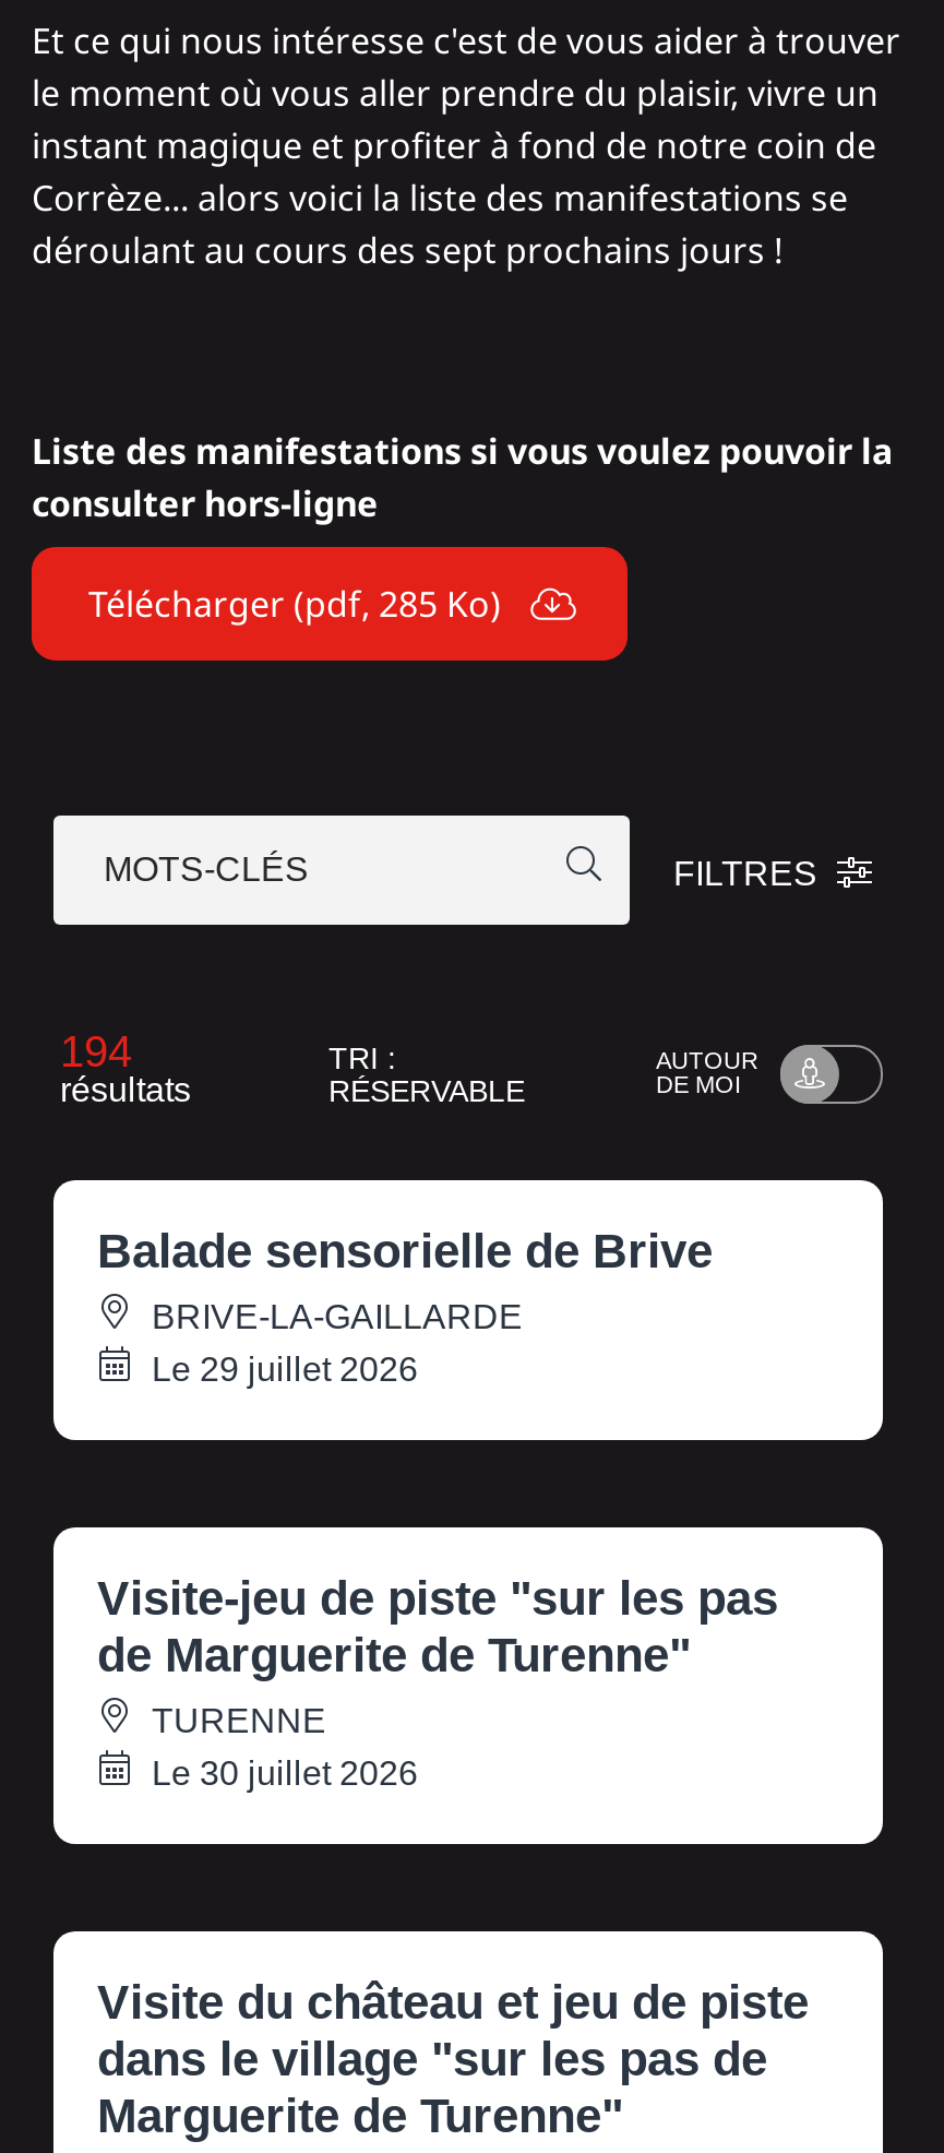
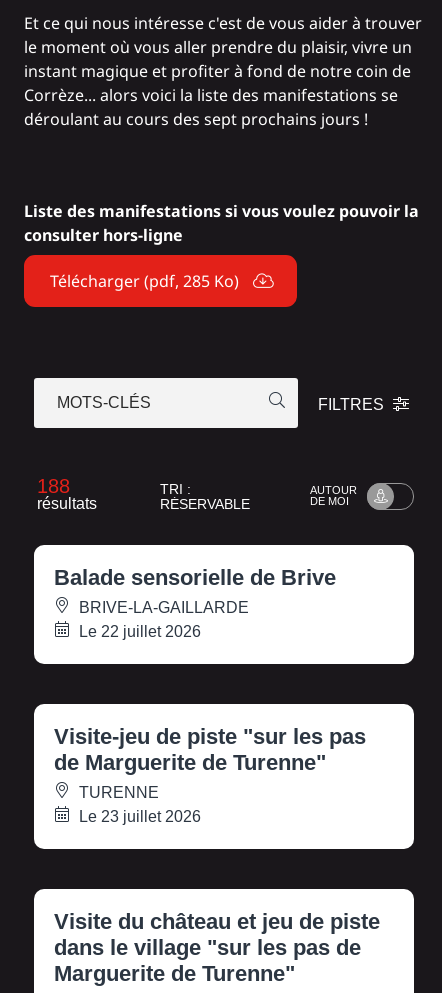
[60,1026,132,1074] 194 -> [37,474,70,496] 188
[143,1351,418,1388] Le 29 juillet 2026 -> [75,623,201,640] Le 22 juillet 2026
[143,1754,418,1792] Le 30 juillet 2026 -> [75,808,201,825] Le 23 juillet 2026

